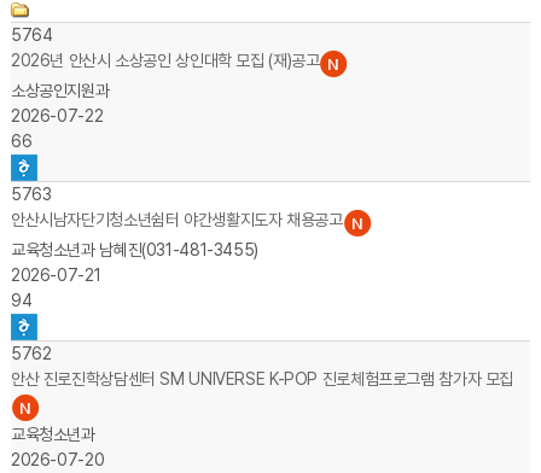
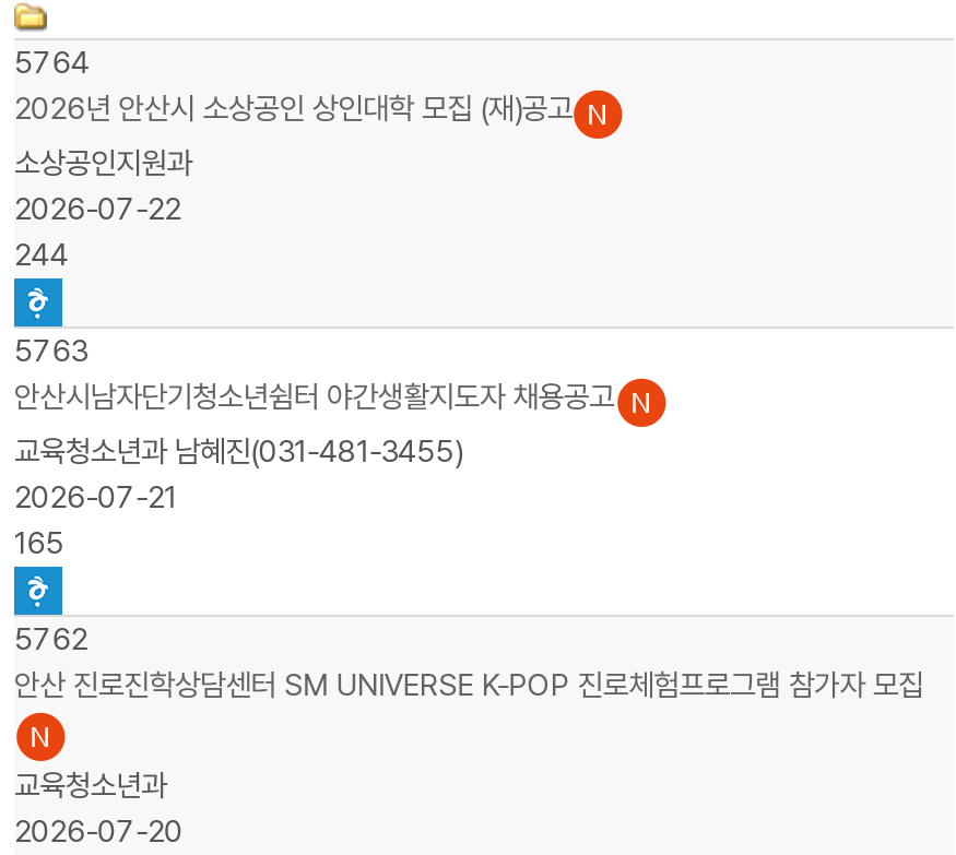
[11,132,32,151] 66 -> [14,237,68,272] 244
[11,291,32,310] 94 -> [14,525,64,560] 165

